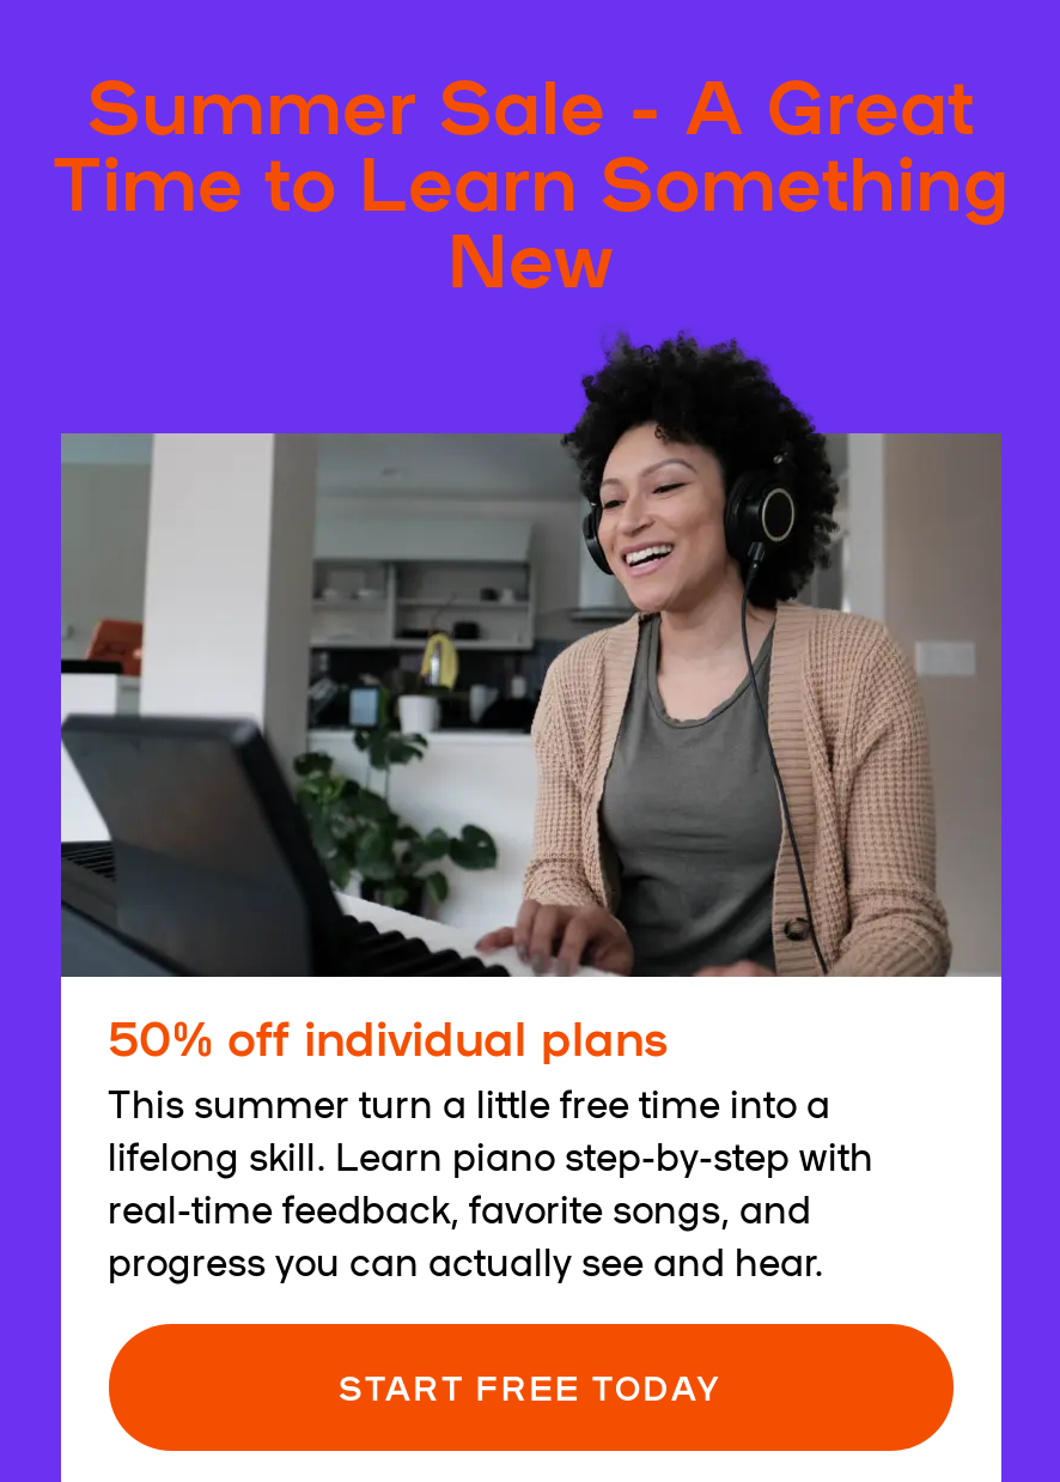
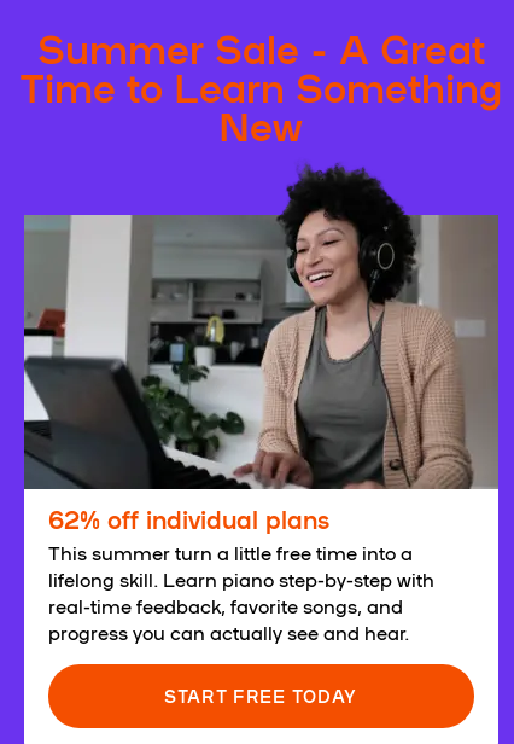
[108,1000,668,1067] 50% off individual plans -> [48,501,329,534] 62% off individual plans

